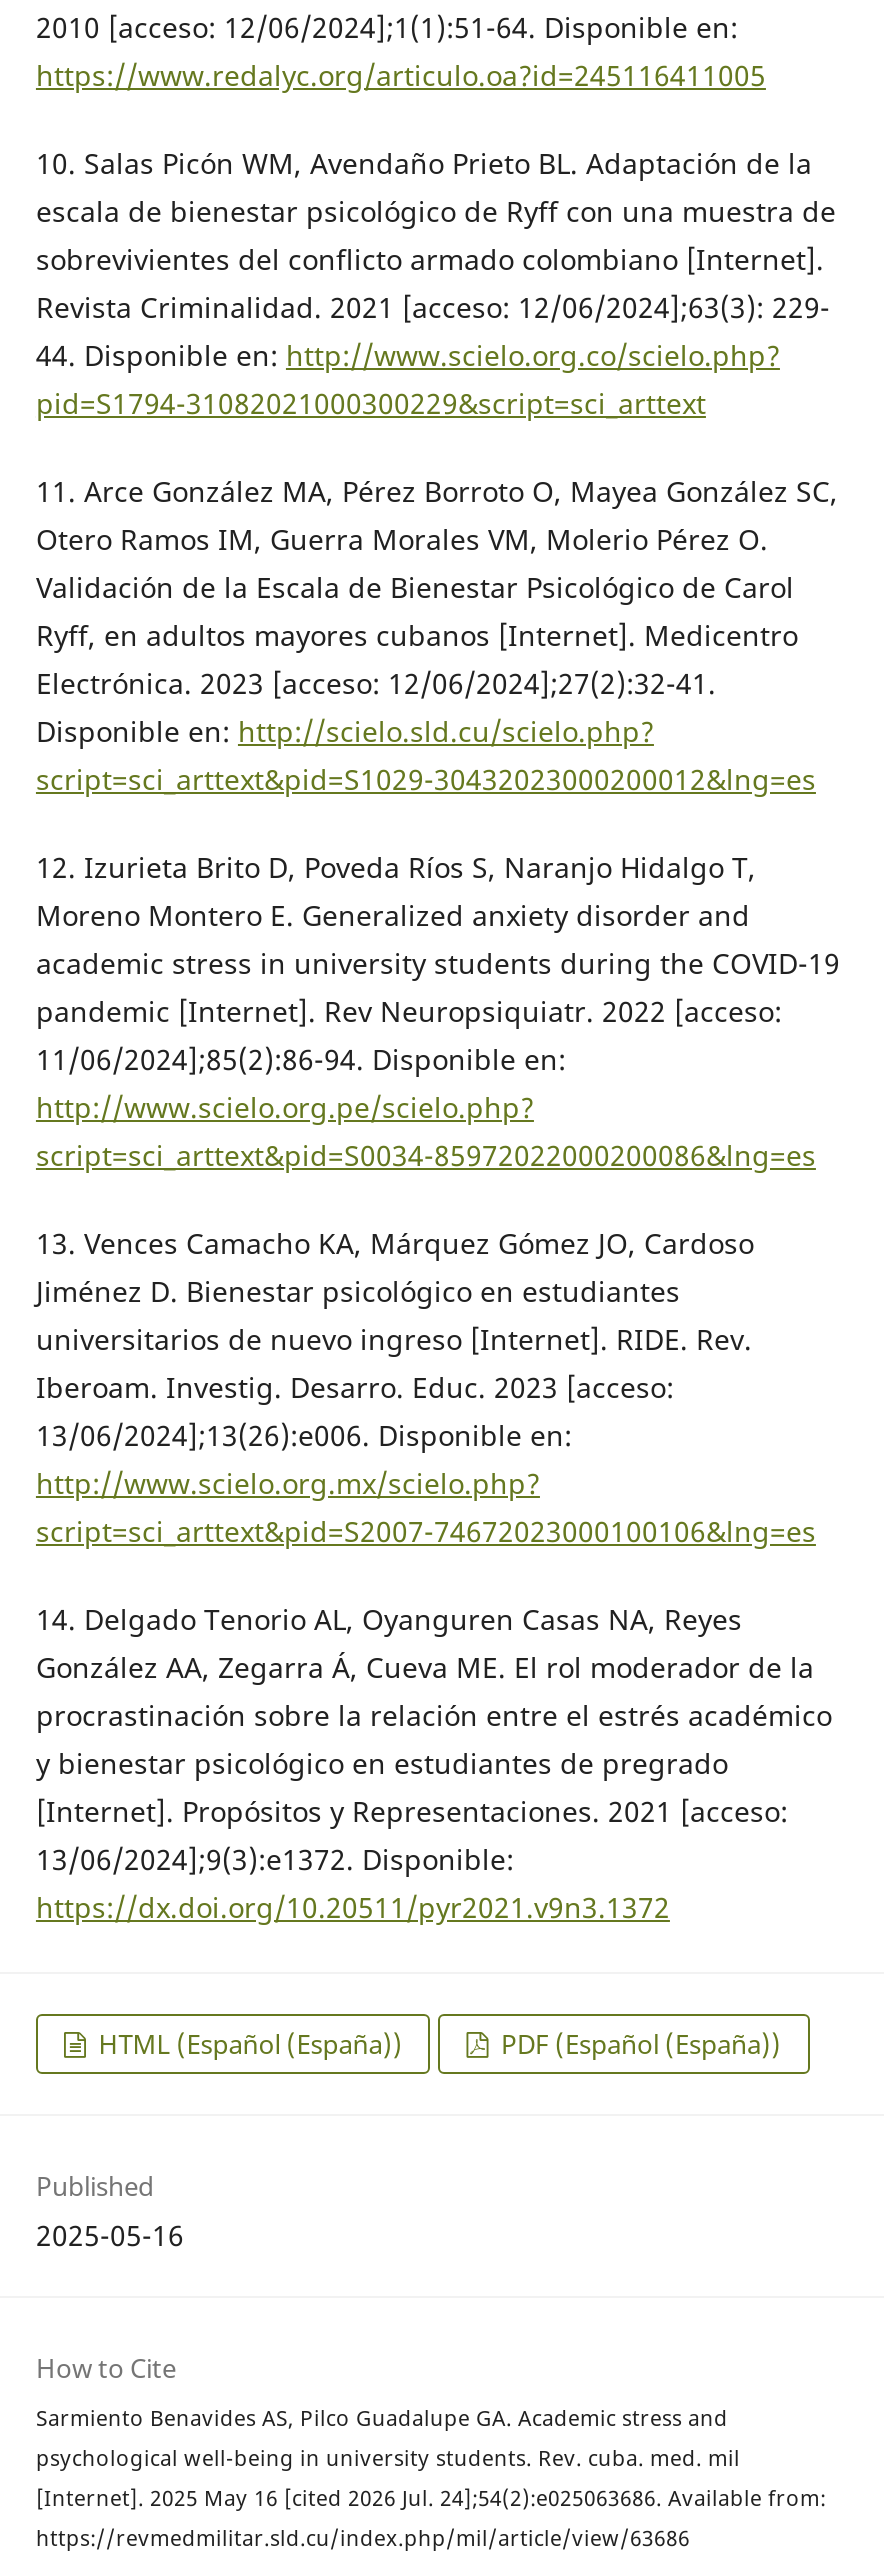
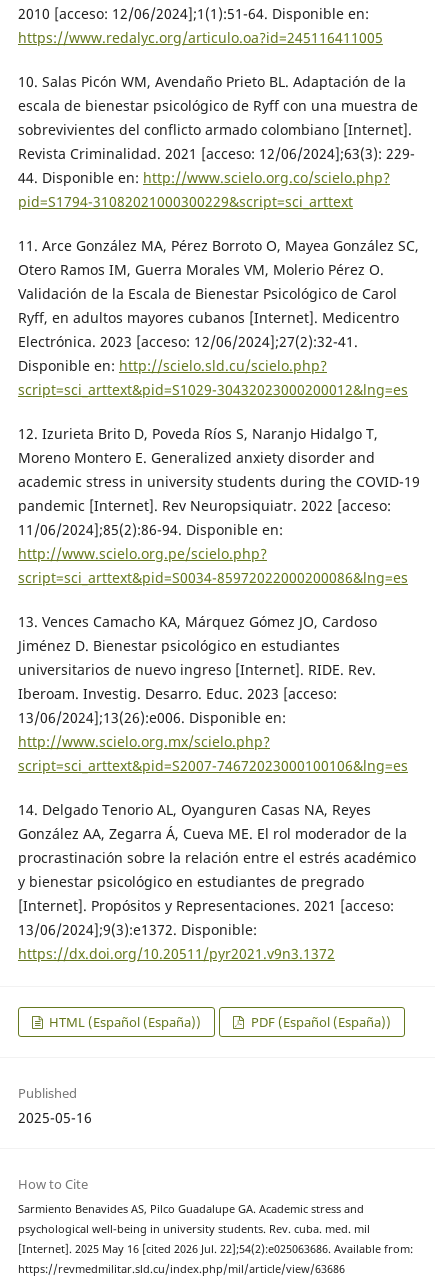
[36,2484,826,2512] [Internet]. 2025 May 16 [cited 2026 Jul. 24];54(2):e025063686. Available from: -> [18,1242,413,1256] [Internet]. 2025 May 16 [cited 2026 Jul. 22];54(2):e025063686. Available from:

